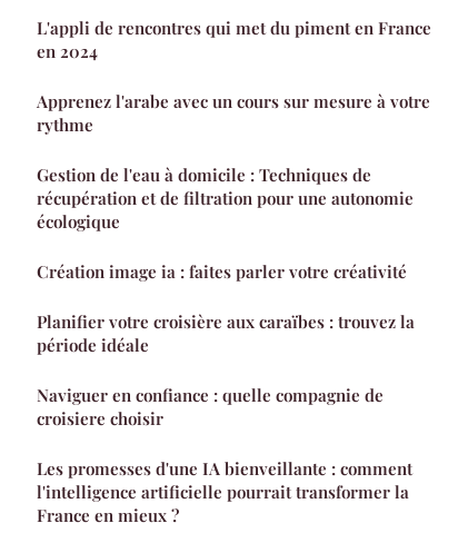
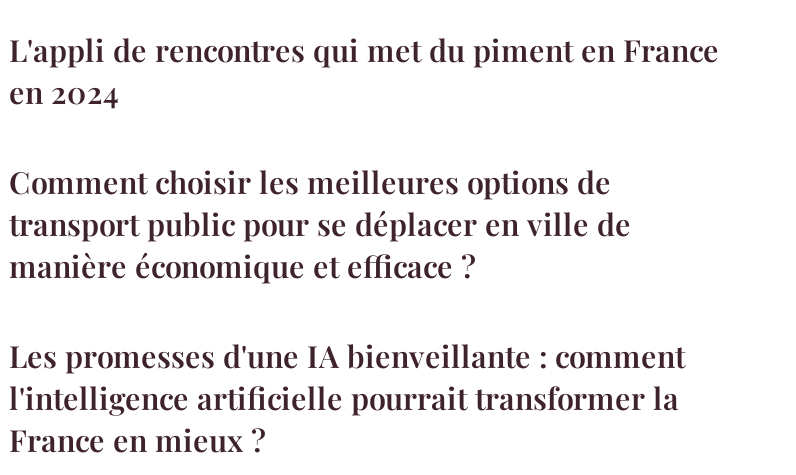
[37,90,430,429] Apprenez l'arabe avec un cours sur mesure à votre | rythme | Gestion de l'eau à domicile : Techniques de | récupération et de filtration pour une autonomie | écologique | Création image ia : faites parler votre créativité | Planifier votre croisière aux caraïbes : trouvez la | période idéale | Naviguer en confiance : quelle compagnie de | croisiere choisir -> [9,162,631,286] Comment choisir les meilleures options de | transport public pour se déplacer en ville de | manière économique et efficace ?

